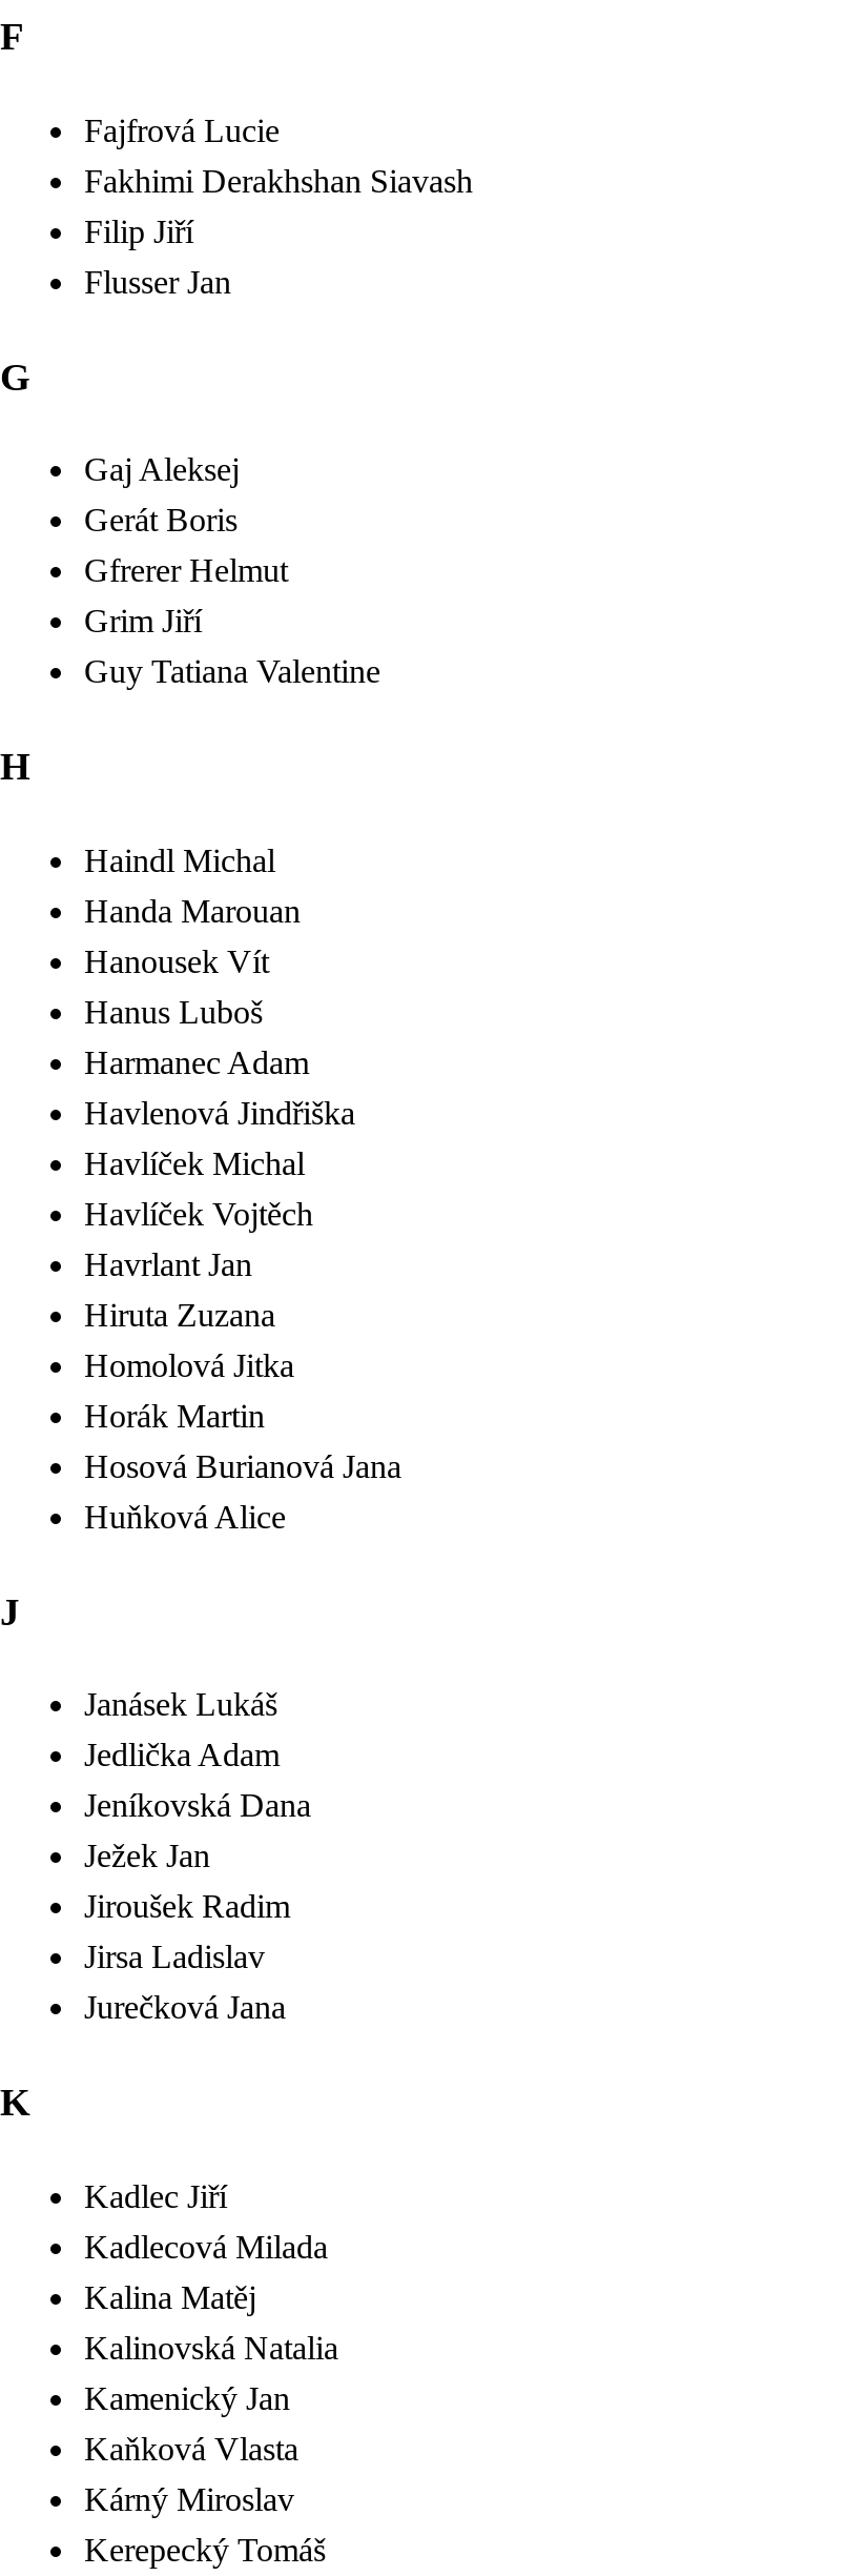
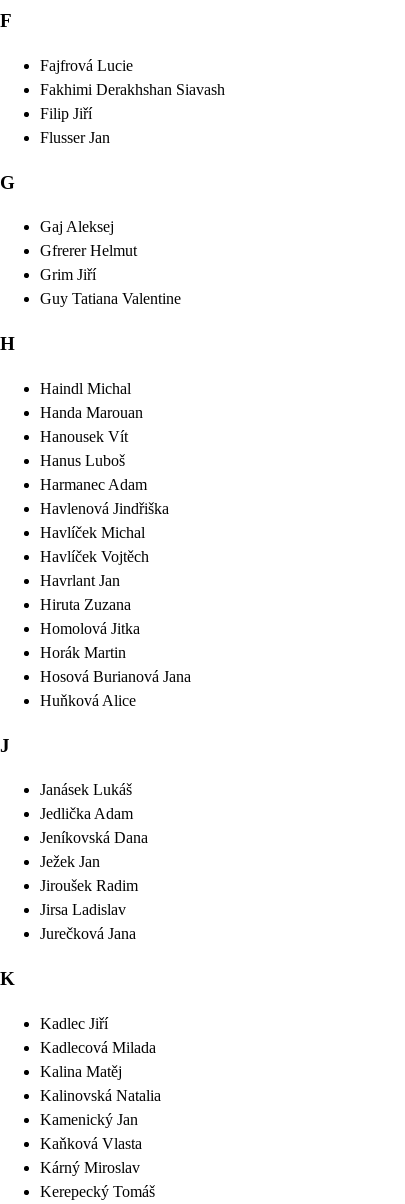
[84,503,238,538] Gerát Boris -> none

